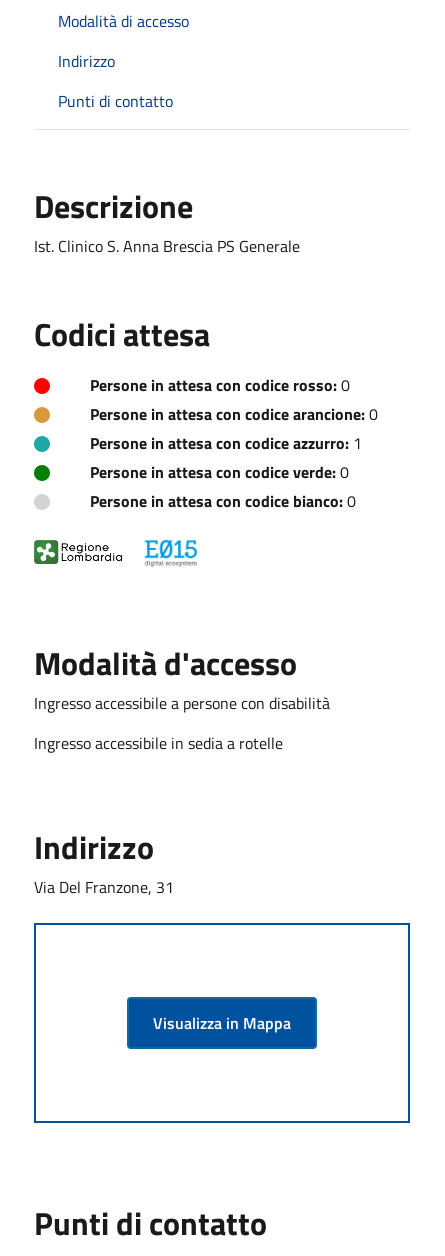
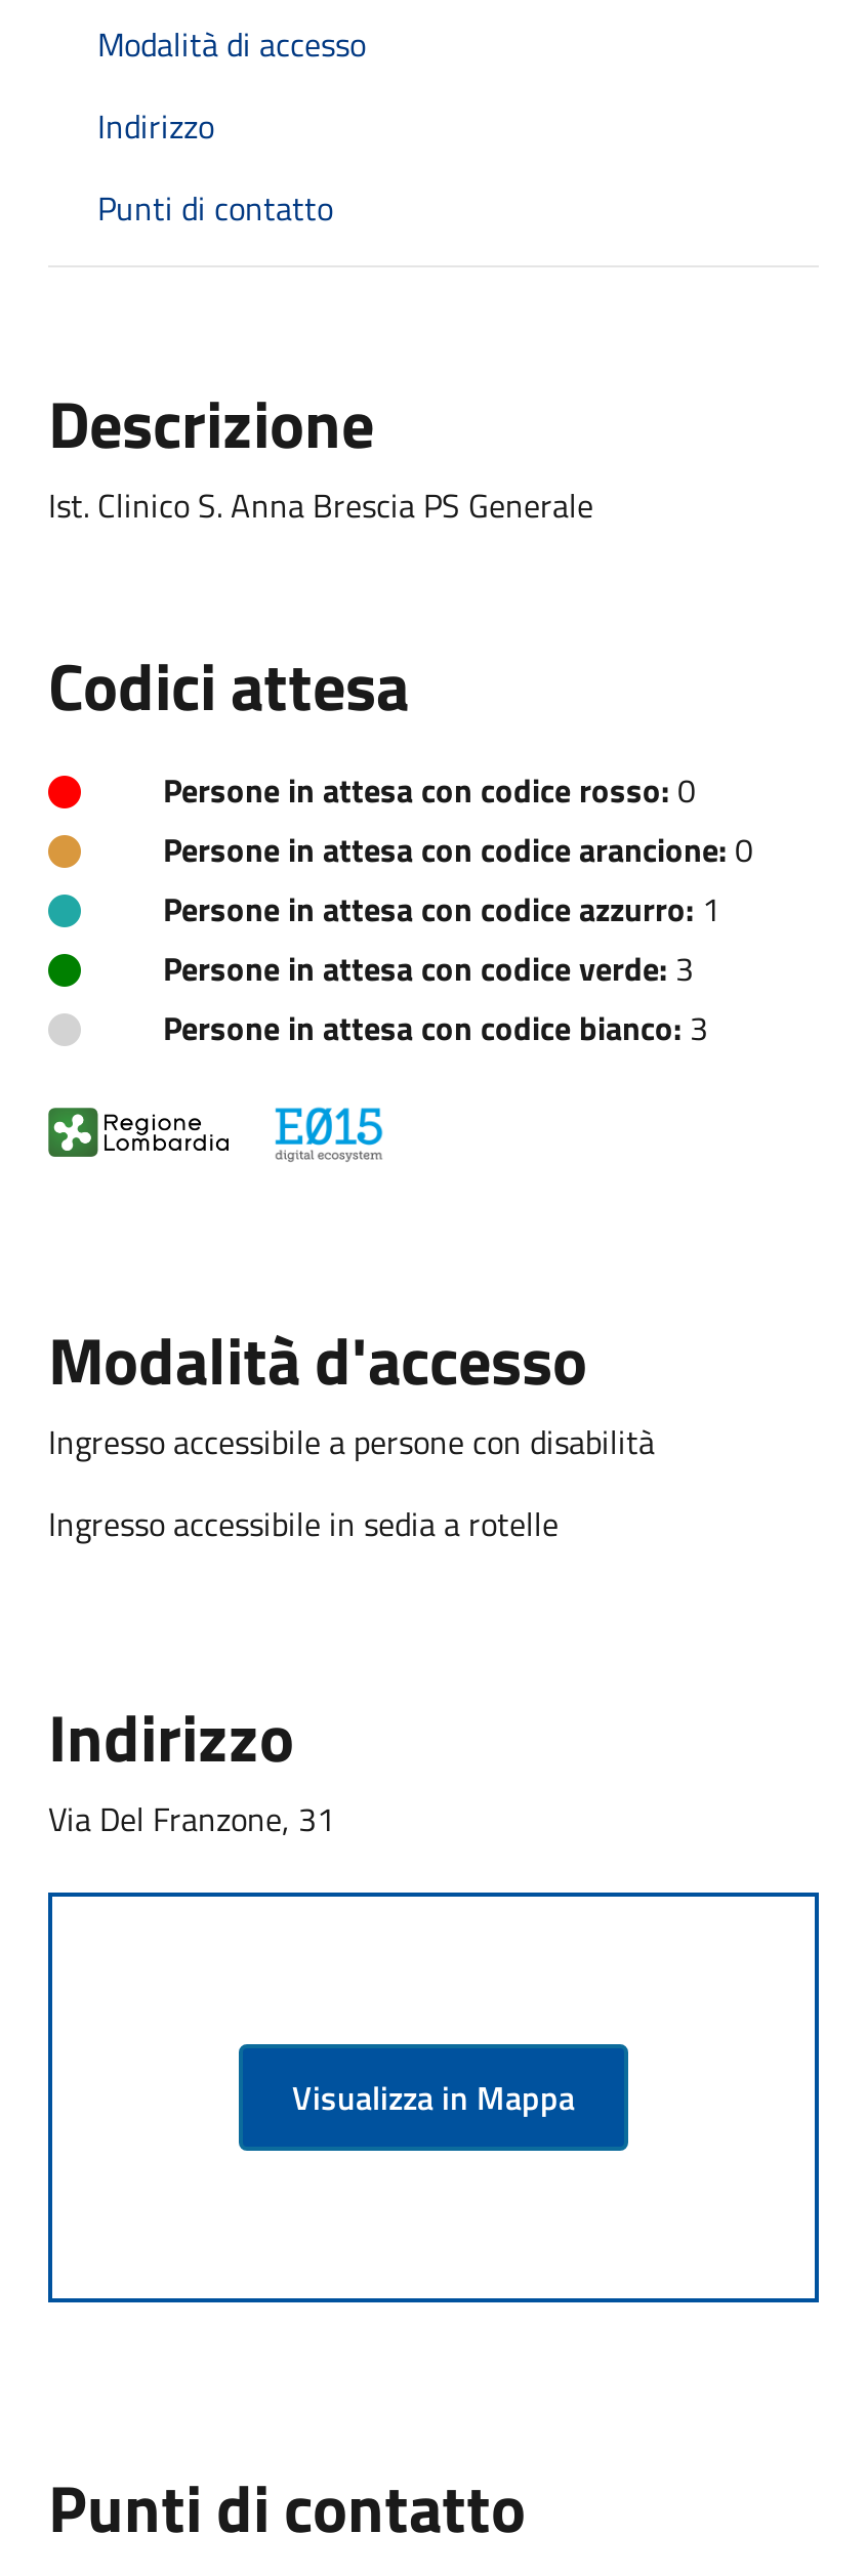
[90,460,349,484] Persone in attesa con codice verde: 0 -> [163,943,694,992] Persone in attesa con codice verde: 3
[90,489,356,513] Persone in attesa con codice bianco: 0 -> [163,1003,708,1052] Persone in attesa con codice bianco: 3

